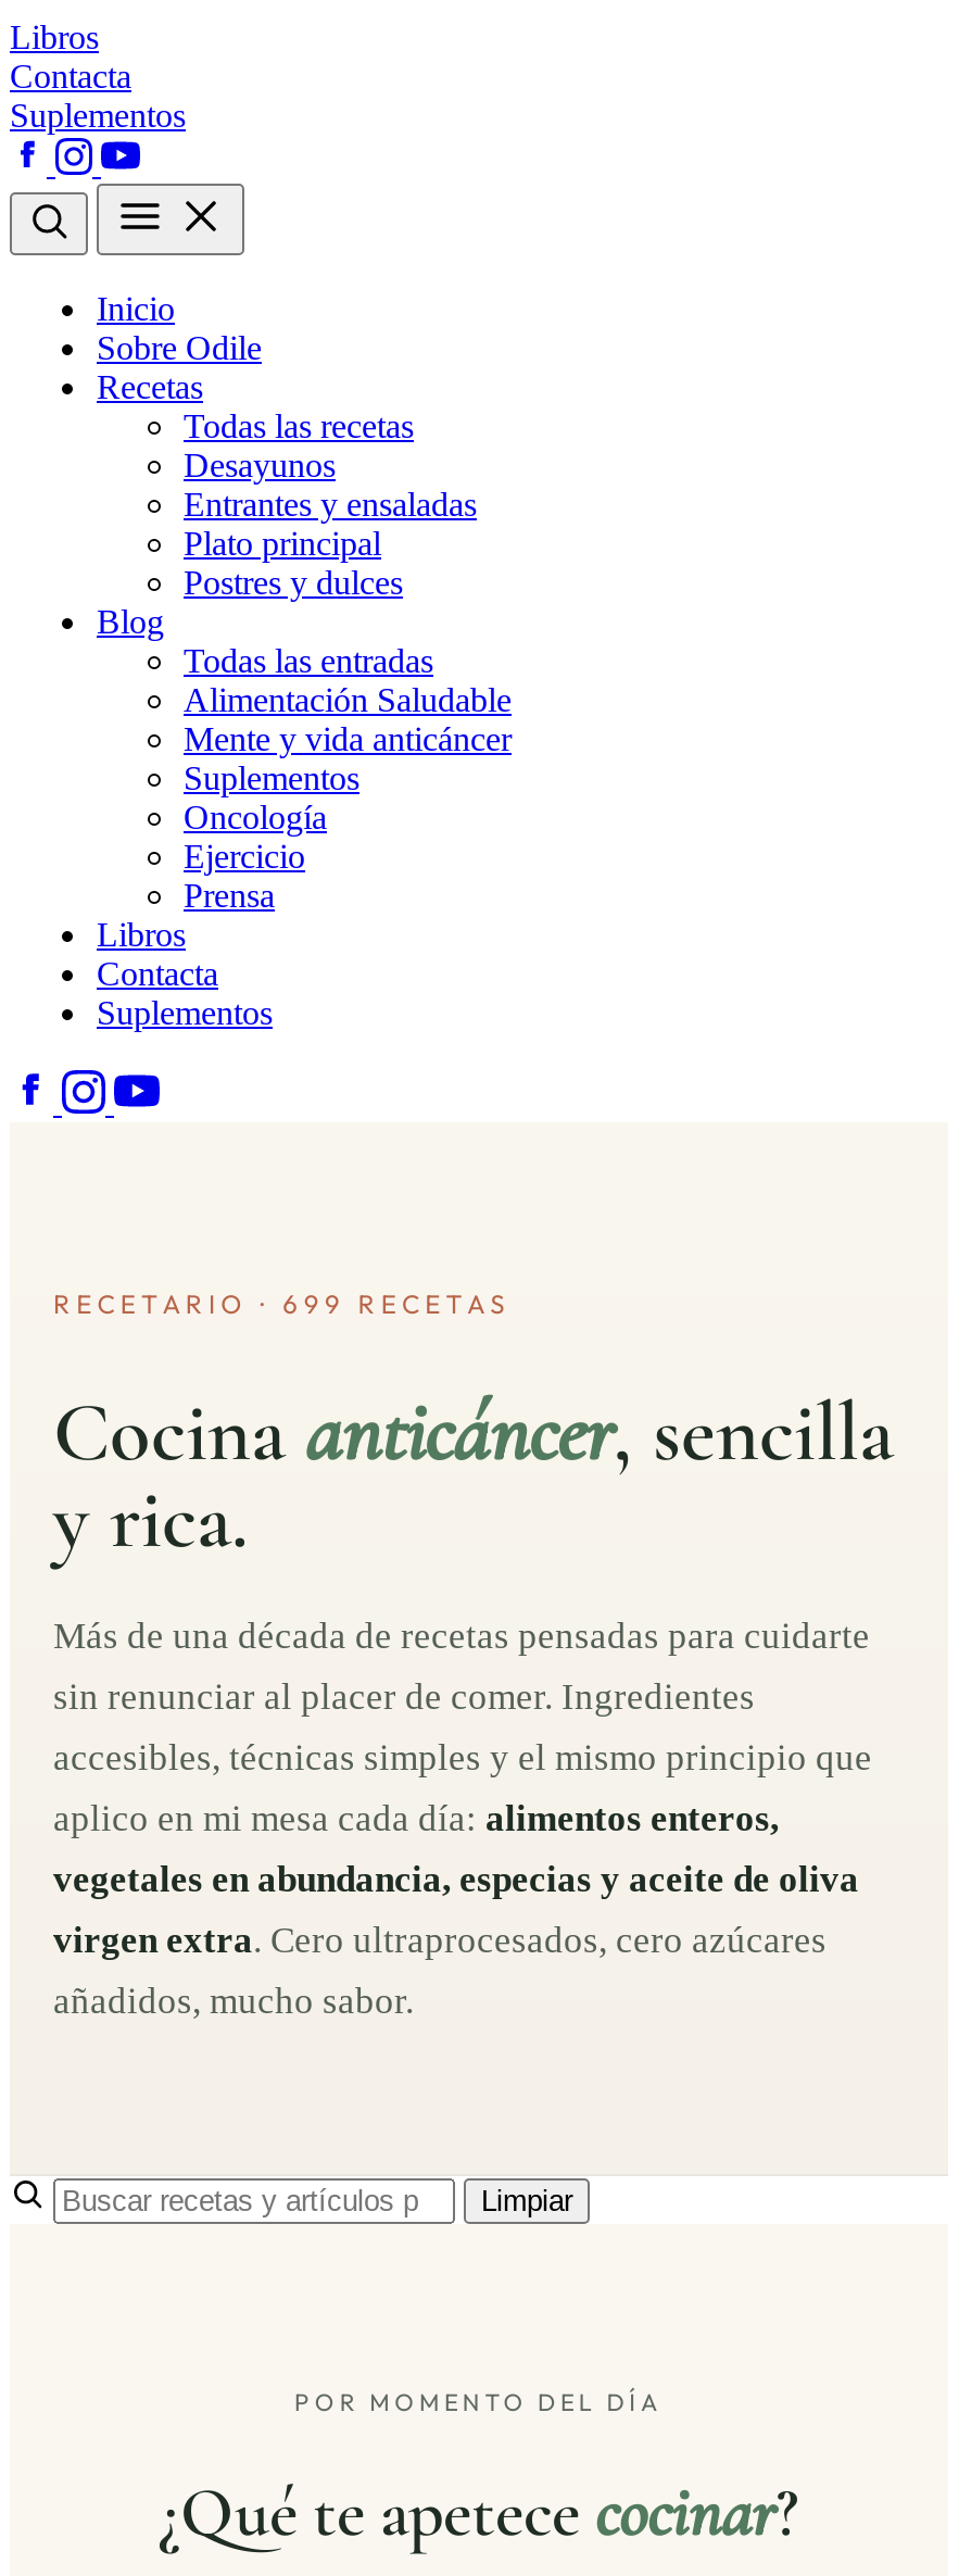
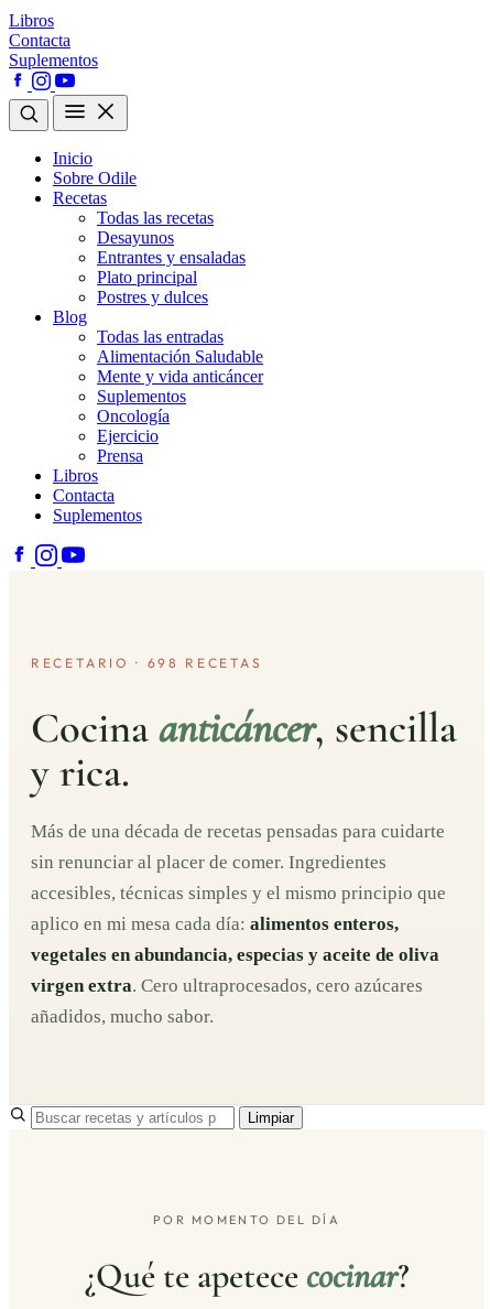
[53,1287,511,1320] RECETARIO · 699 RECETAS -> [31,654,263,671] RECETARIO · 698 RECETAS

